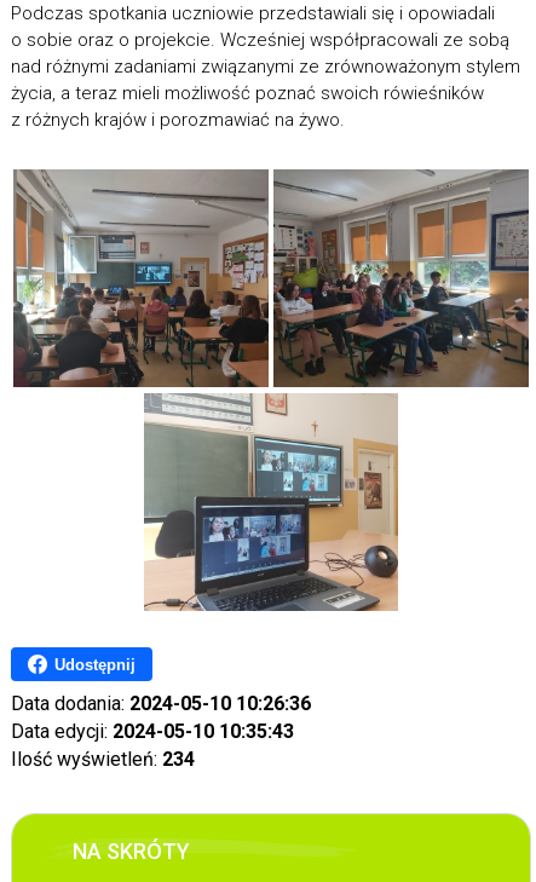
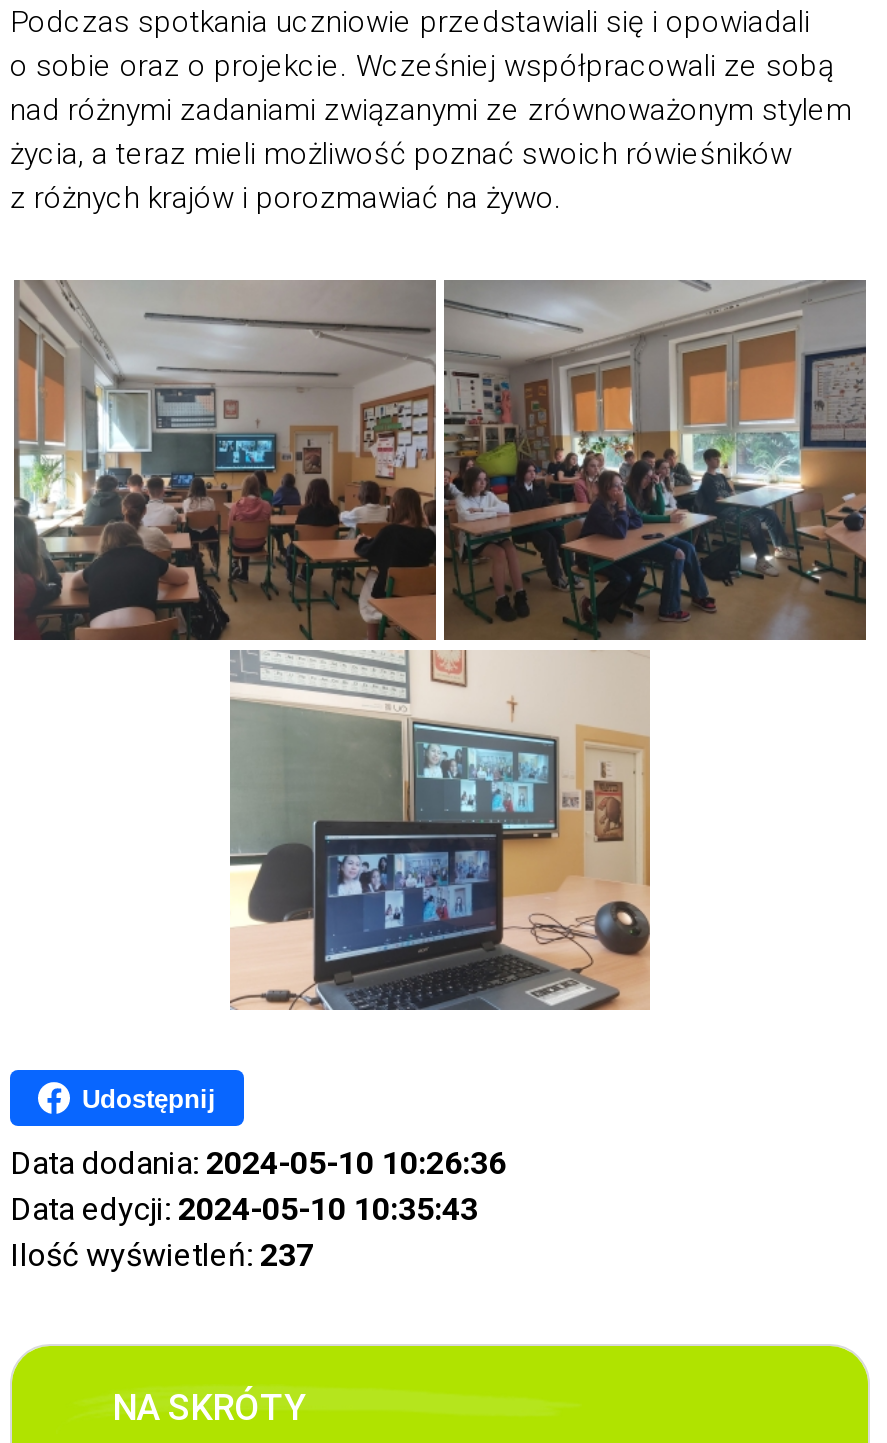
[11,748,195,771] Ilość wyświetleń: 234 -> [10,1237,314,1275] Ilość wyświetleń: 237

